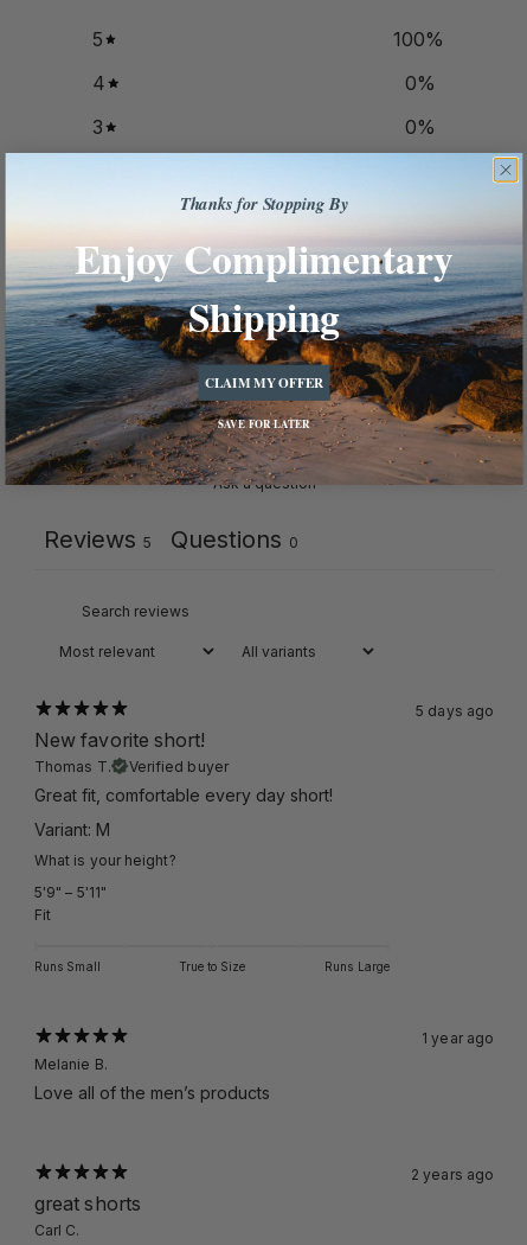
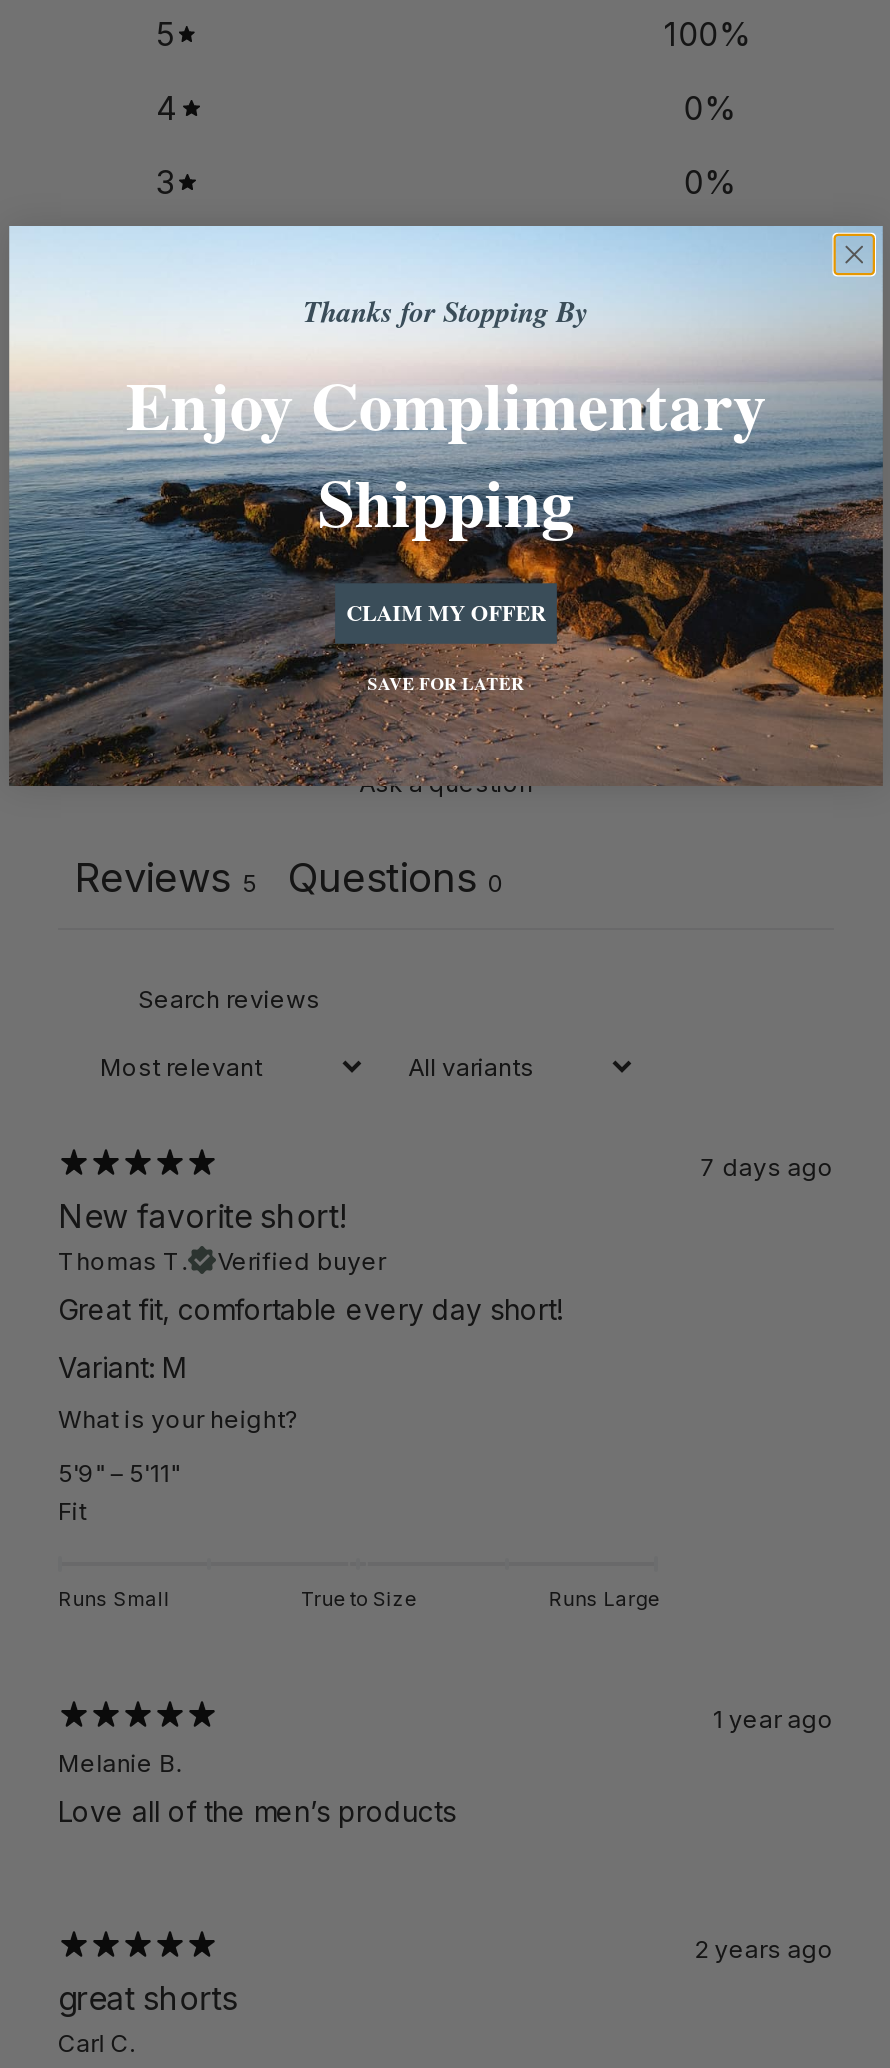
[416,702,494,720] 5 days ago -> [700,1152,834,1182] 7 days ago

